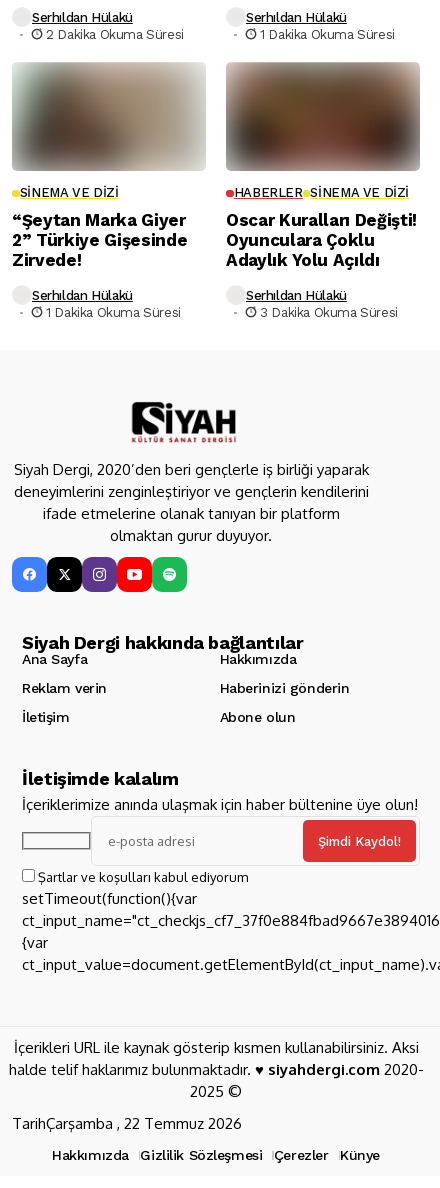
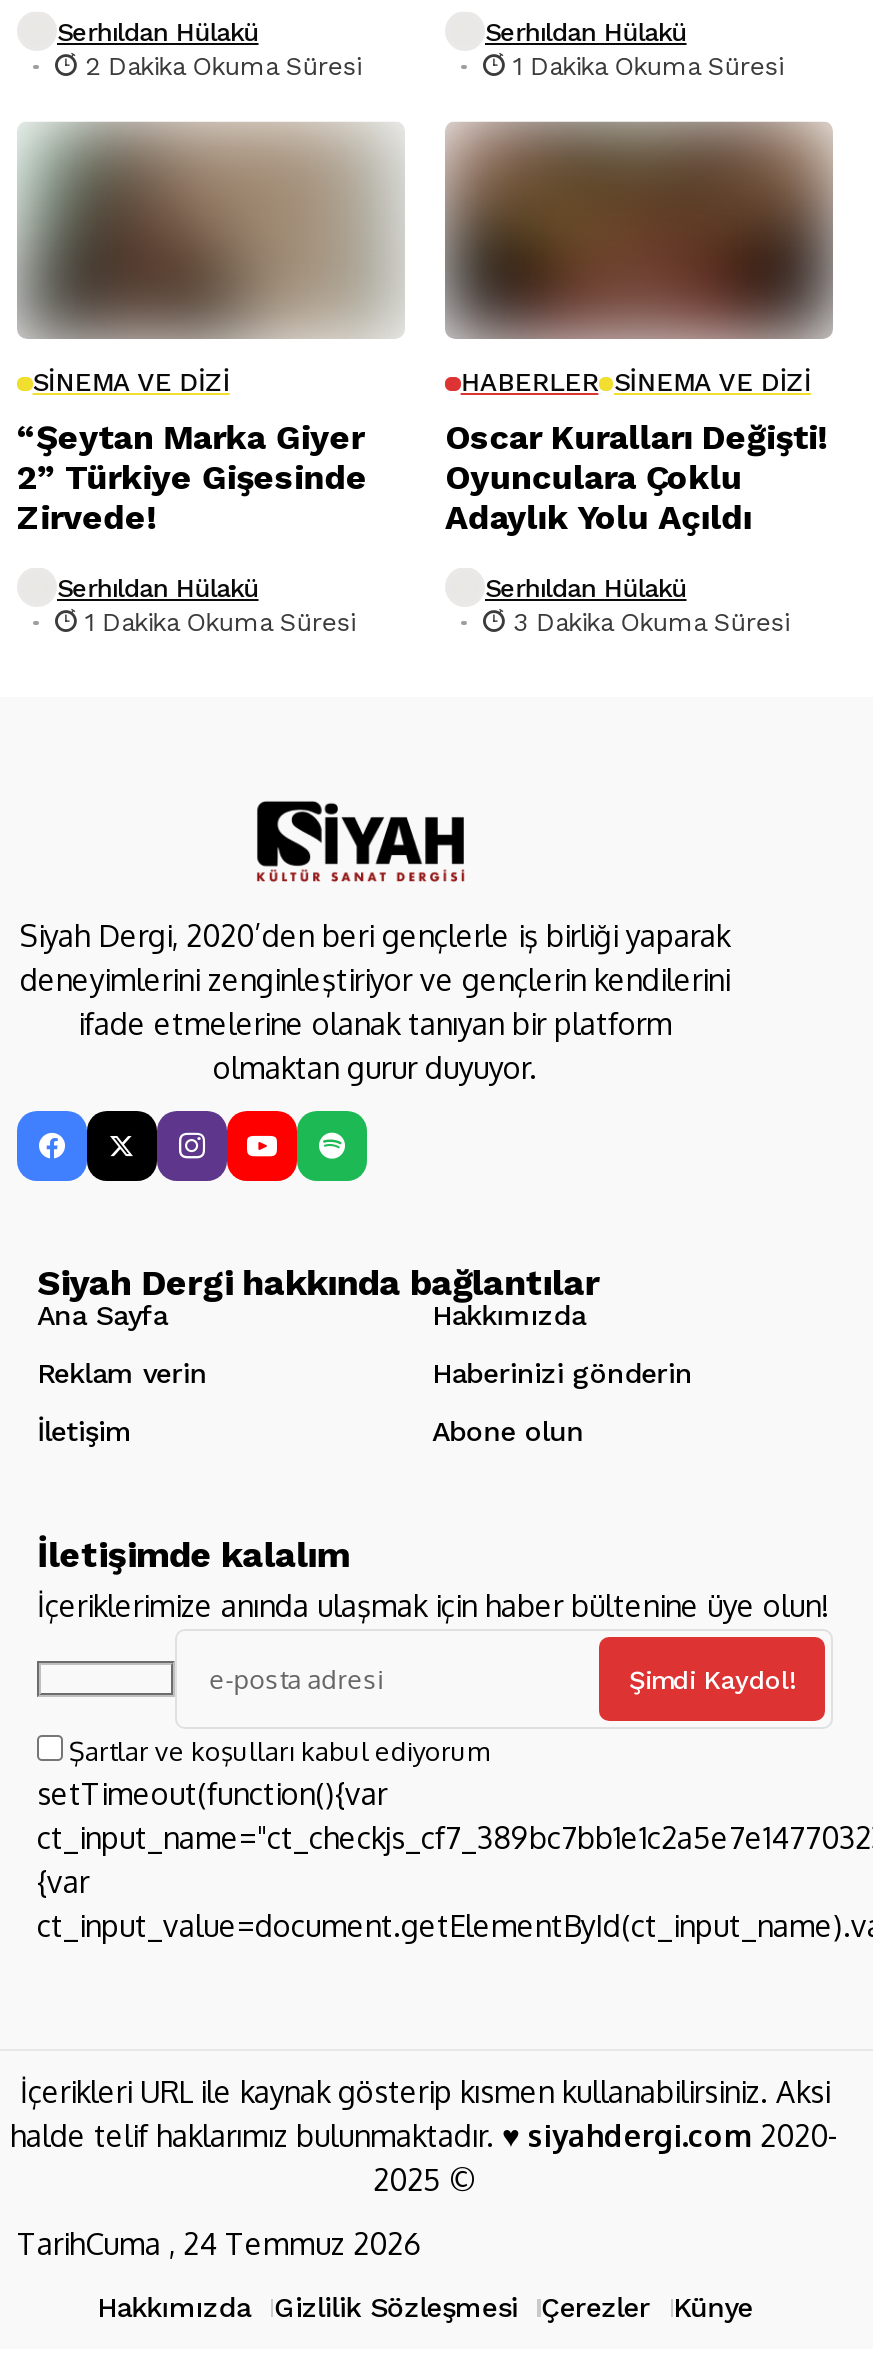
[12,1114,242,1133] TarihÇarşamba , 22 Temmuz 2026 -> [17,2225,421,2263] TarihCuma , 24 Temmuz 2026

